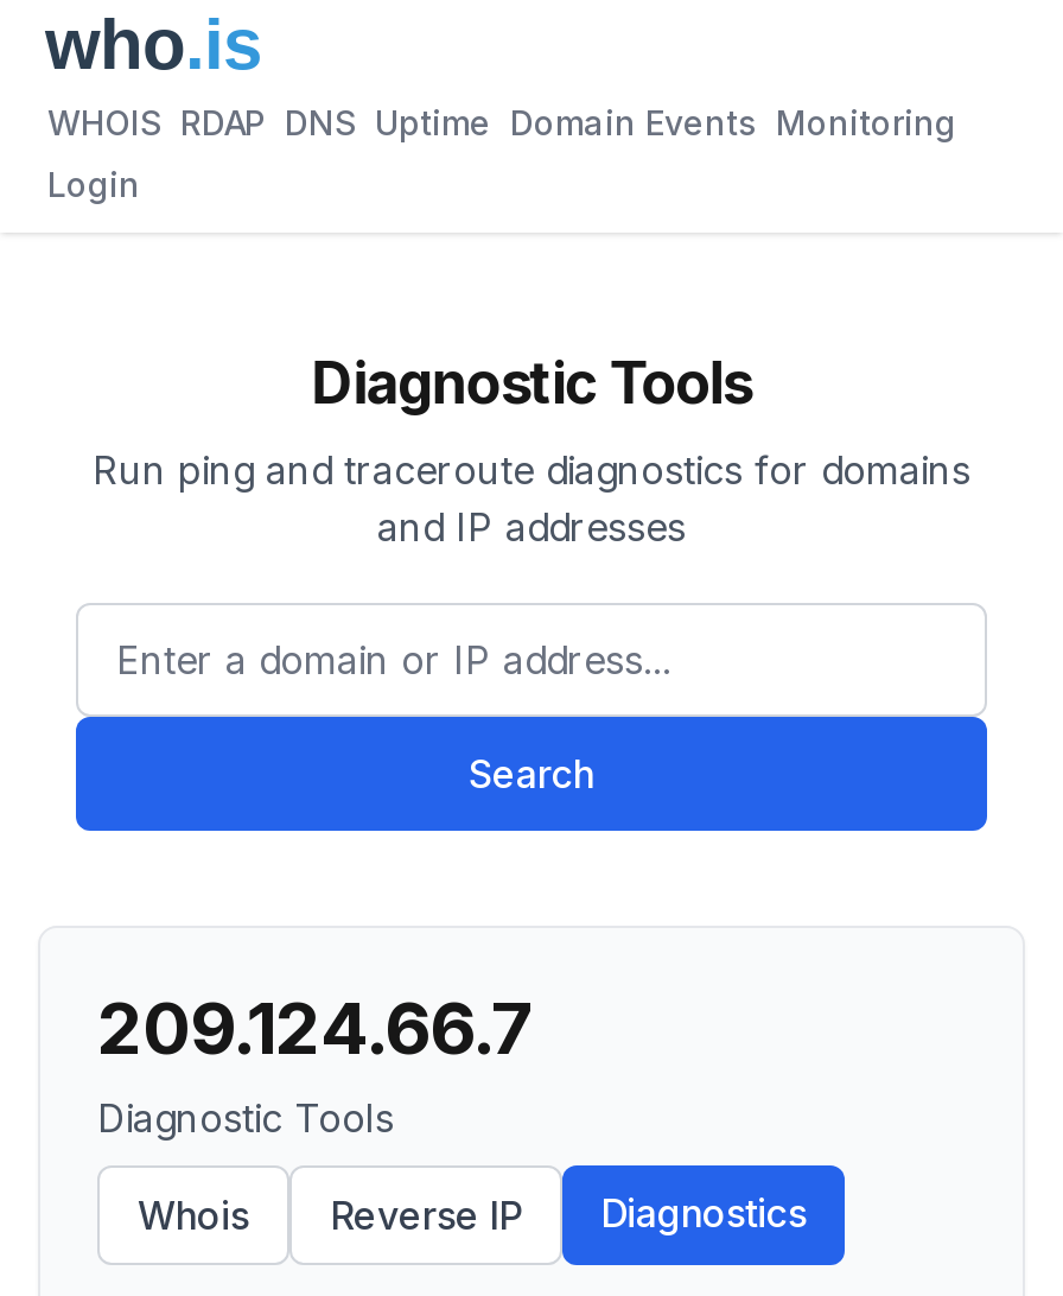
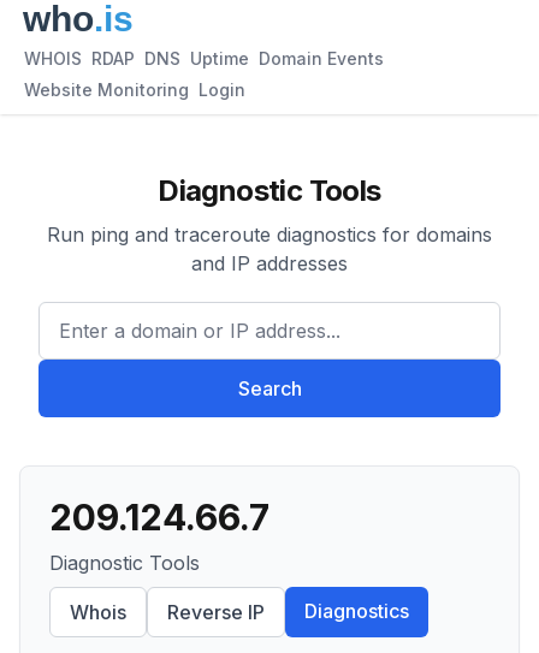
[47,102,956,142] WHOIS RDAP DNS Uptime Domain Events Monitoring -> [24,48,384,69] WHOIS RDAP DNS Uptime Domain Events
[47,164,140,204] Login -> [24,79,245,100] Website Monitoring Login

